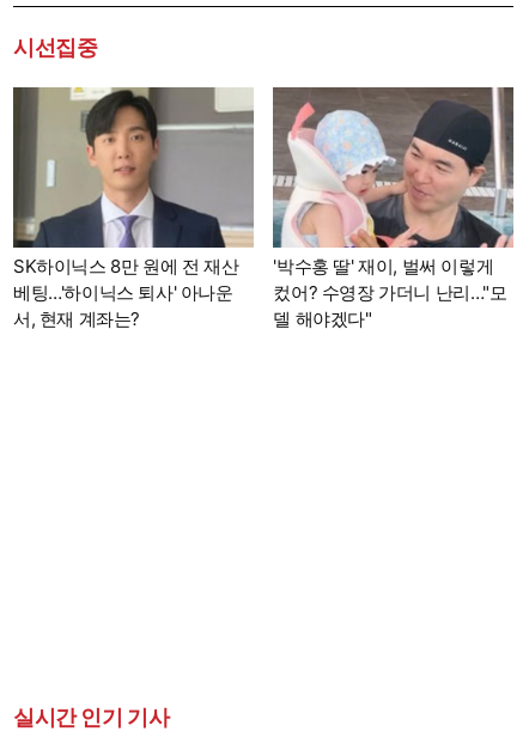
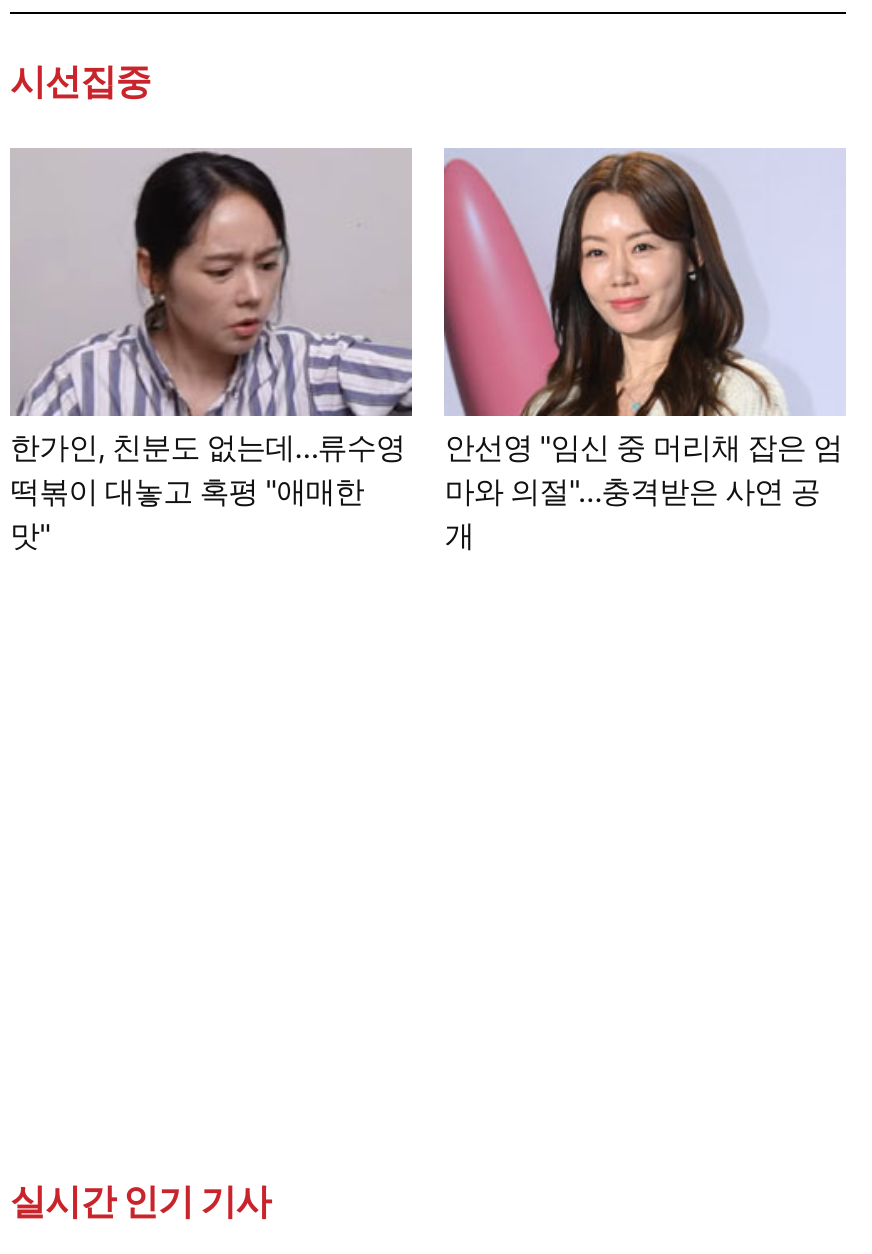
[13,86,254,330] [image] | SK하이닉스 8만 원에 전 재산 | 베팅…'하이닉스 퇴사' 아나운 | 서, 현재 계좌는? -> [10,148,414,553] [image] | 한가인, 친분도 없는데…류수영 | 떡볶이 대놓고 혹평 "애매한 | 맛"
[272,86,515,330] [image] | '박수홍 딸' 재이, 벌써 이렇게 | 컸어? 수영장 가더니 난리…"모 | 델 해야겠다" -> [444,148,846,553] [image] | 안선영 "임신 중 머리채 잡은 엄 | 마와 의절"…충격받은 사연 공 | 개

